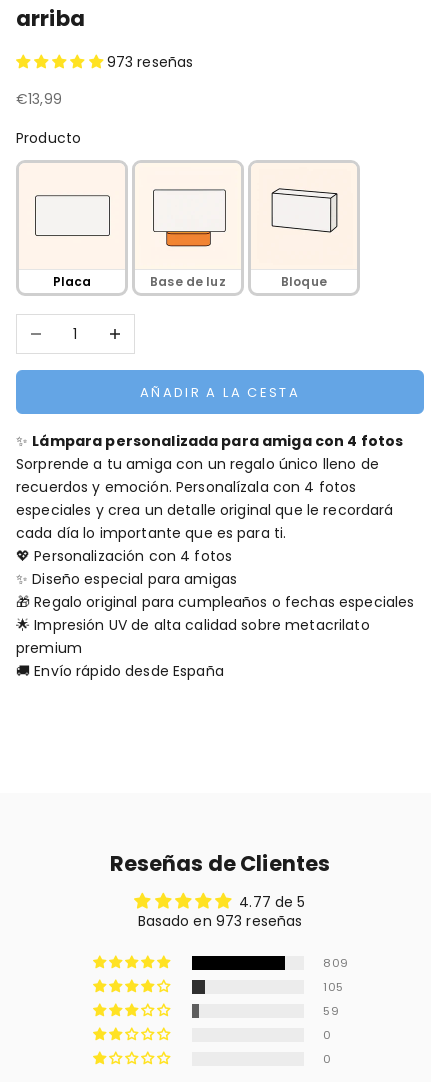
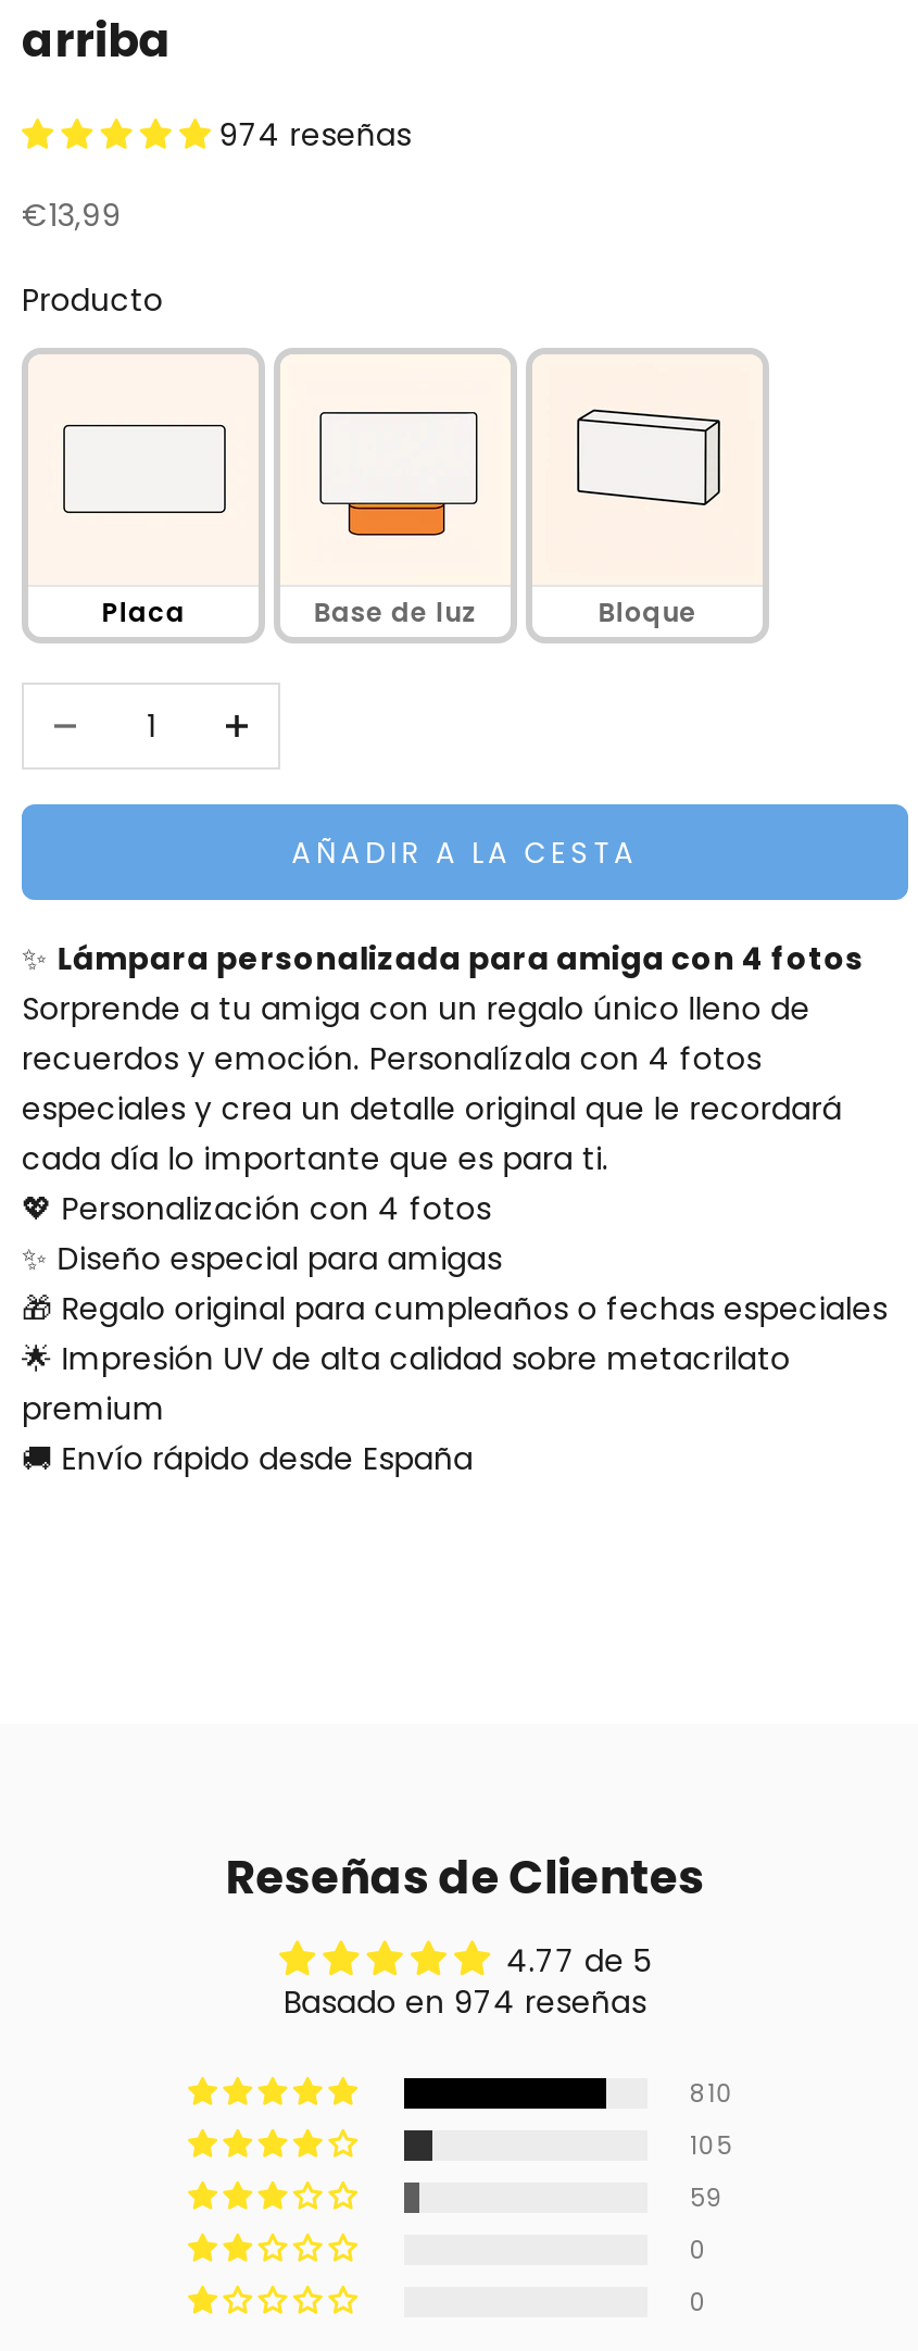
[107,52,193,72] 973 reseñas -> [219,113,411,157] 974 reseñas
[137,911,302,931] Basado en 973 reseñas -> [284,1981,646,2024] Basado en 974 reseñas
[323,955,348,971] 809 -> [690,2076,734,2111] 810

